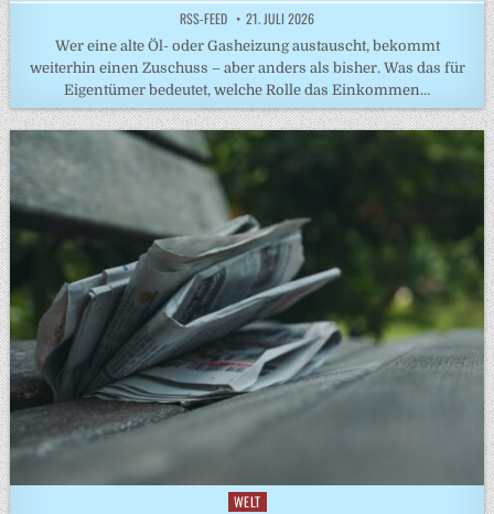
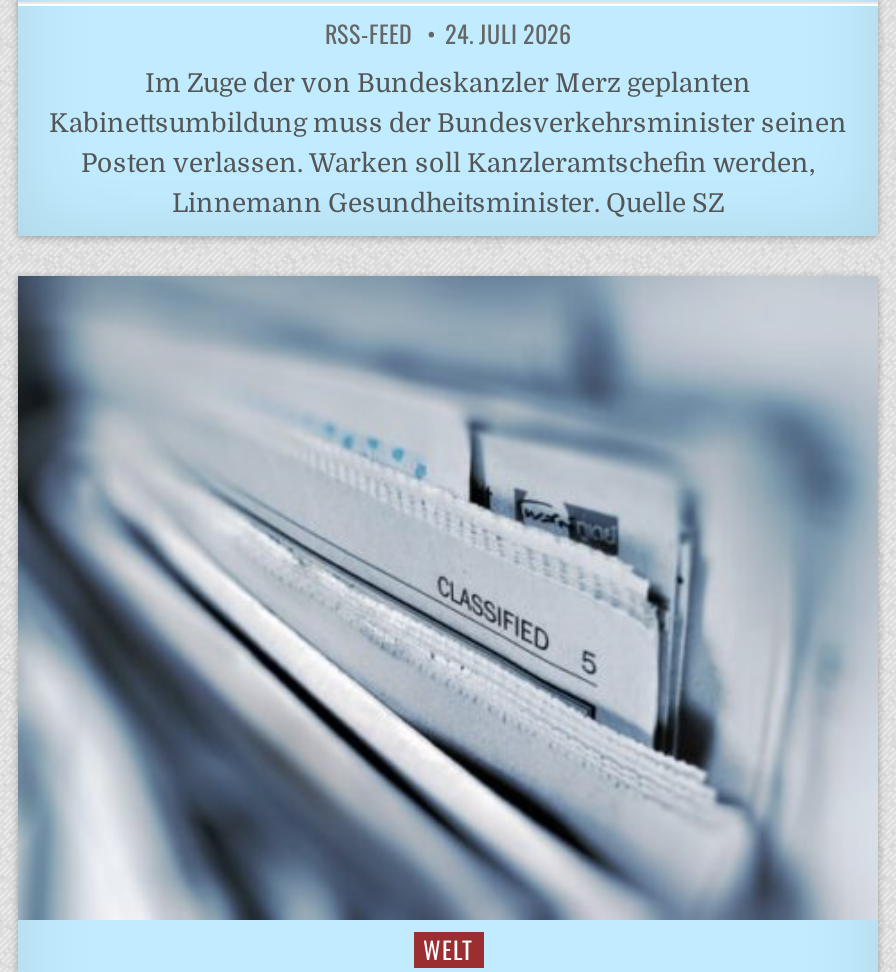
[180,9,314,28] RSS-FEED 21. JULI 2026 -> [325,17,571,51] RSS-FEED 24. JULI 2026
[29,38,465,98] Wer eine alte Öl- oder Gasheizung austauscht, bekommt | weiterhin einen Zuschuss – aber anders als bisher. Was das für | Eigentümer bedeutet, welche Rolle das Einkommen… -> [49,69,847,219] Im Zuge der von Bundeskanzler Merz geplanten | Kabinettsumbildung muss der Bundesverkehrsminister seinen | Posten verlassen. Warken soll Kanzleramtschefin werden, | Linnemann Gesundheitsminister. Quelle SZ
[9,129,485,486] [image] -> [18,276,878,920] [image]

